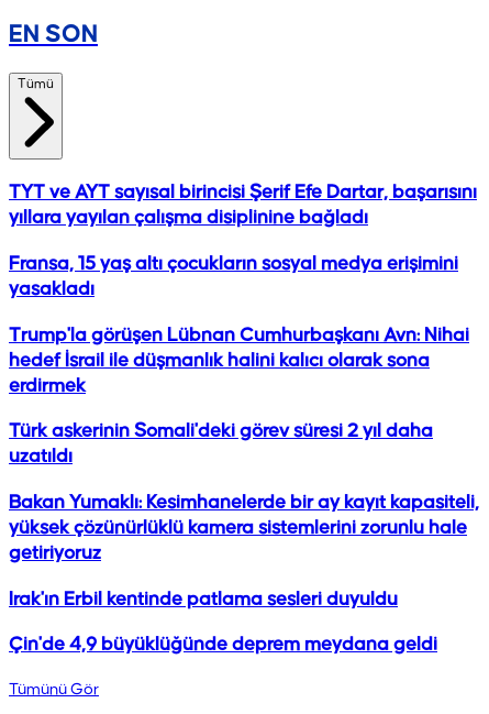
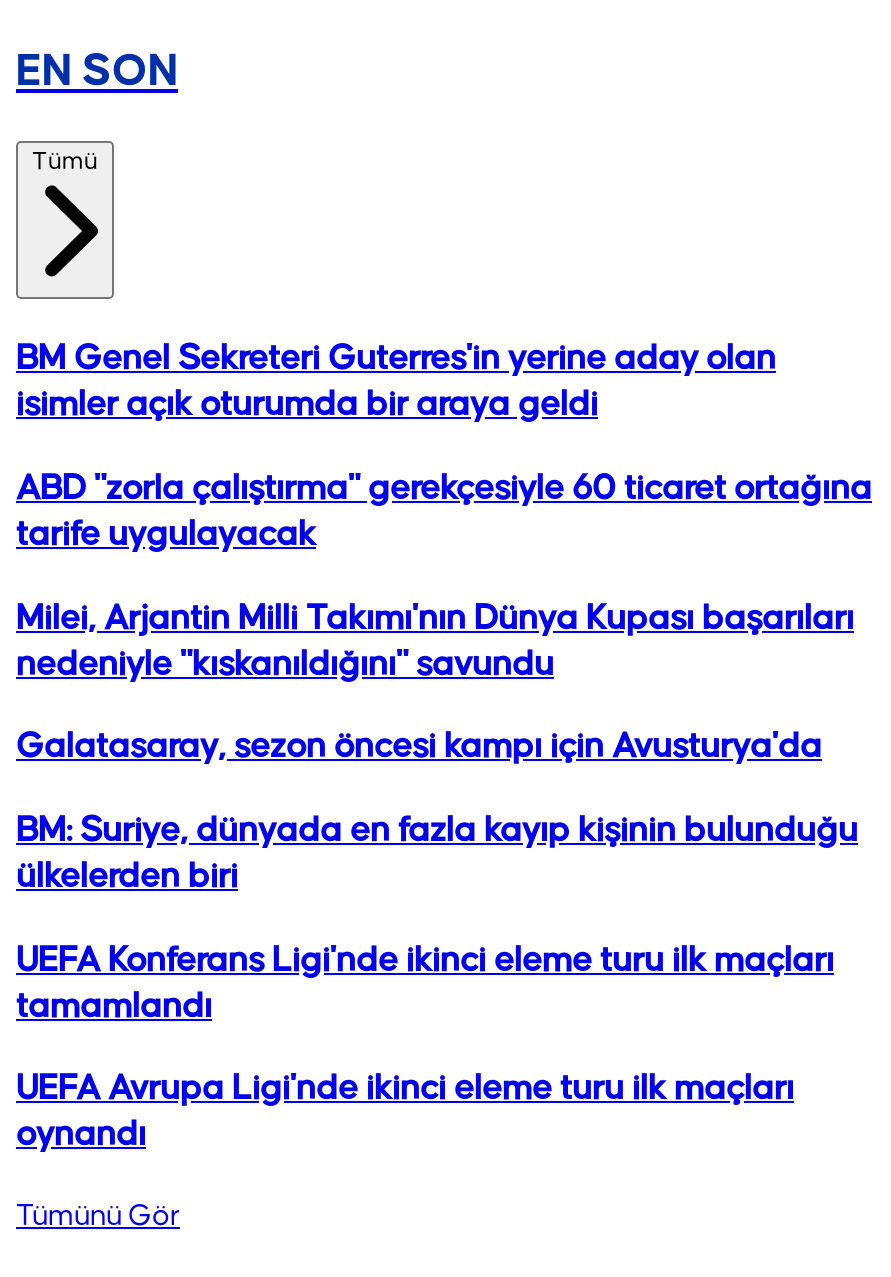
[9,183,477,228] TYT ve AYT sayısal birincisi Şerif Efe Dartar, başarısını | yıllara yayılan çalışma disiplinine bağladı -> [16,341,776,423] BM Genel Sekreteri Guterres'in yerine aday olan | isimler açık oturumda bir araya geldi
[9,254,458,299] Fransa, 15 yaş altı çocukların sosyal medya erişimini | yasakladı -> [16,471,872,553] ABD "zorla çalıştırma" gerekçesiyle 60 ticaret ortağına | tarife uygulayacak
[9,325,469,396] Trump'la görüşen Lübnan Cumhurbaşkanı Avn: Nihai | hedef İsrail ile düşmanlık halini kalıcı olarak sona | erdirmek -> [16,600,854,682] Milei, Arjantin Milli Takımı'nın Dünya Kupası başarıları | nedeniyle "kıskanıldığını" savundu
[9,422,433,467] Türk askerinin Somali'deki görev süresi 2 yıl daha | uzatıldı -> [16,729,822,765] Galatasaray, sezon öncesi kampı için Avusturya'da
[9,493,479,563] Bakan Yumaklı: Kesimhanelerde bir ay kayıt kapasiteli, | yüksek çözünürlüklü kamera sistemlerini zorunlu hale | getiriyoruz -> [16,813,858,895] BM: Suriye, dünyada en fazla kayıp kişinin bulunduğu | ülkelerden biri
[9,589,398,609] Irak'ın Erbil kentinde patlama sesleri duyuldu -> [16,942,834,1024] UEFA Konferans Ligi'nde ikinci eleme turu ilk maçları | tamamlandı
[9,635,437,655] Çin'de 4,9 büyüklüğünde deprem meydana geldi -> [16,1072,794,1154] UEFA Avrupa Ligi'nde ikinci eleme turu ilk maçları | oynandı

